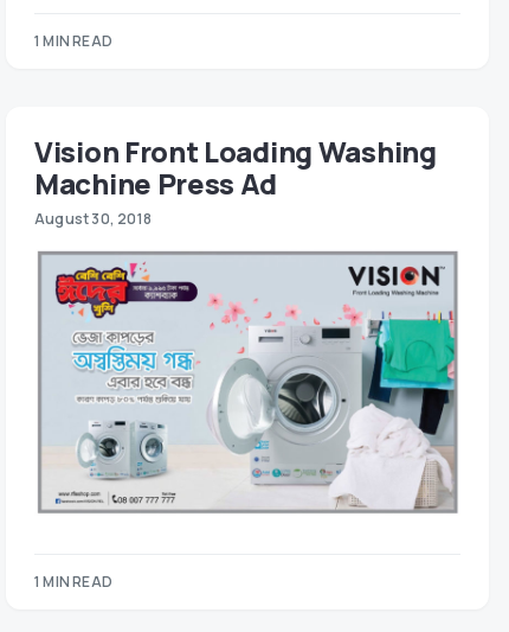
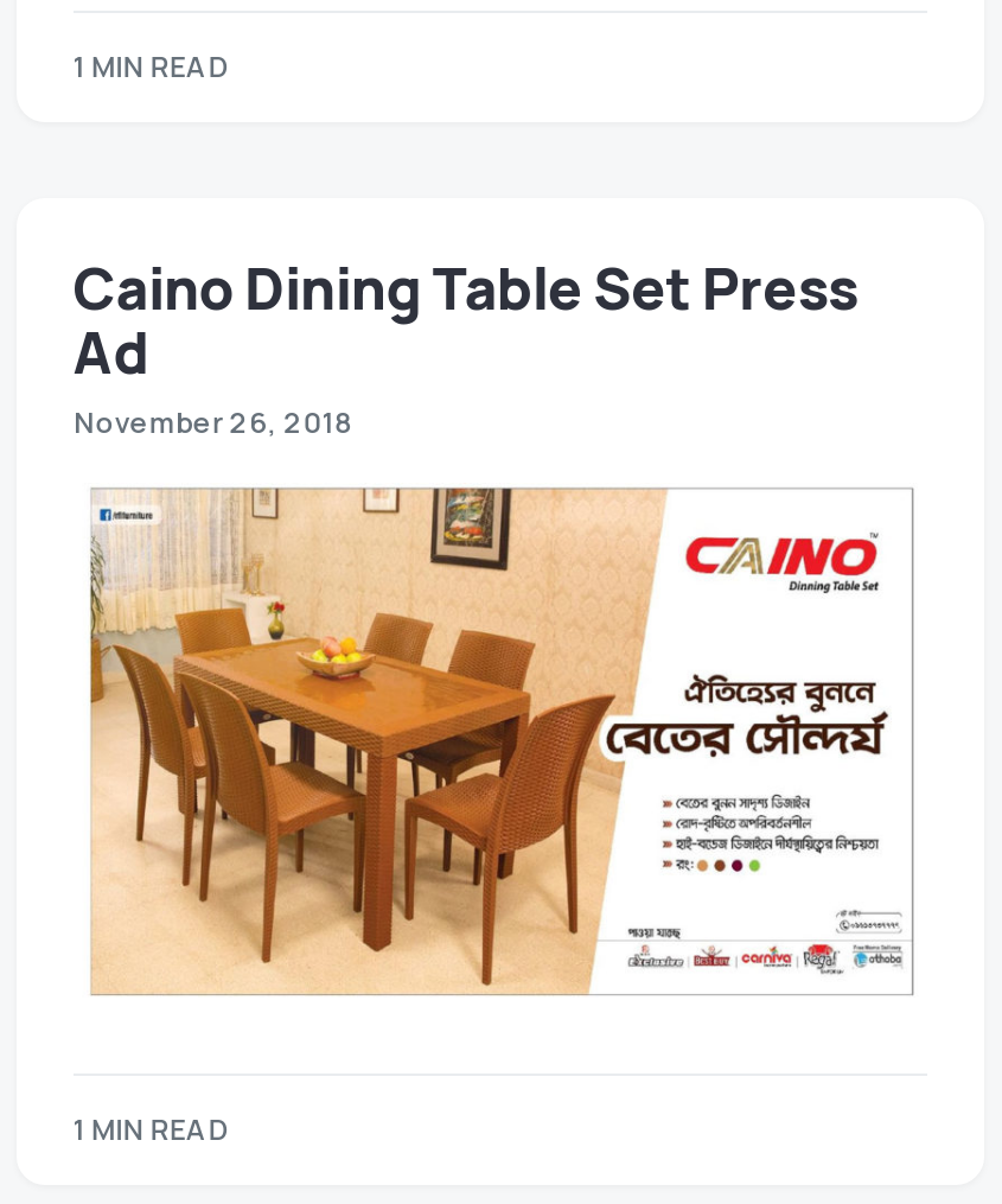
[34,132,436,229] Vision Front Loading Washing | Machine Press Ad | August 30, 2018 -> [74,248,858,443] Caino Dining Table Set Press | Ad | November 26, 2018
[37,250,458,513] [image] -> [81,488,920,995] [image]

